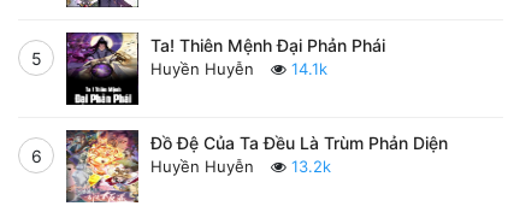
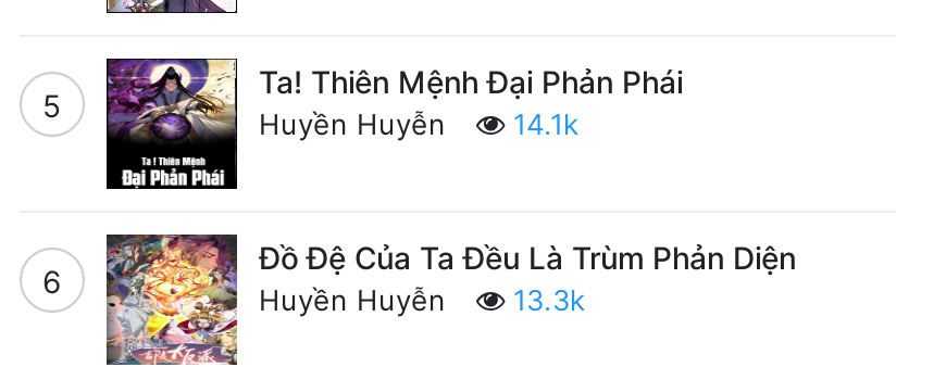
[150,157,331,176] Huyền Huyễn 13.2k -> [259,282,585,317] Huyền Huyễn 13.3k

